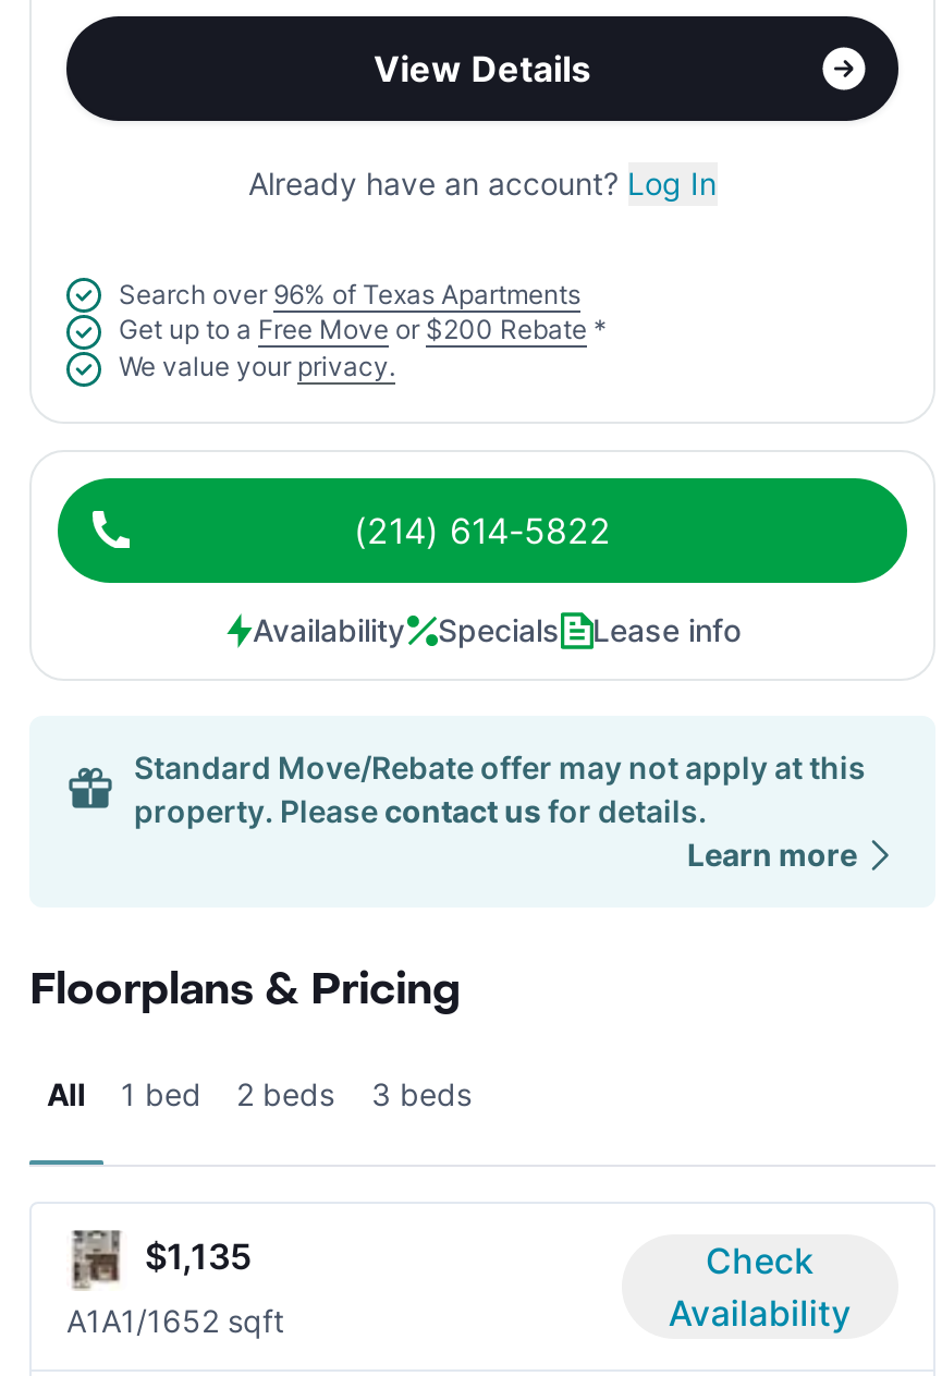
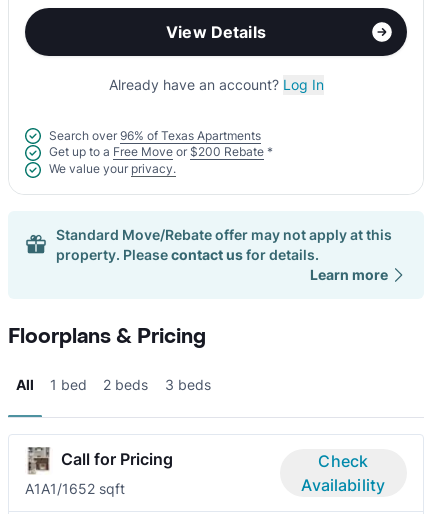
[253,508,741,648] (214) 614-5822 | Availability | Specials | Lease info -> none
[145,1234,252,1278] $1,135 -> [61,449,173,469] Call for Pricing

